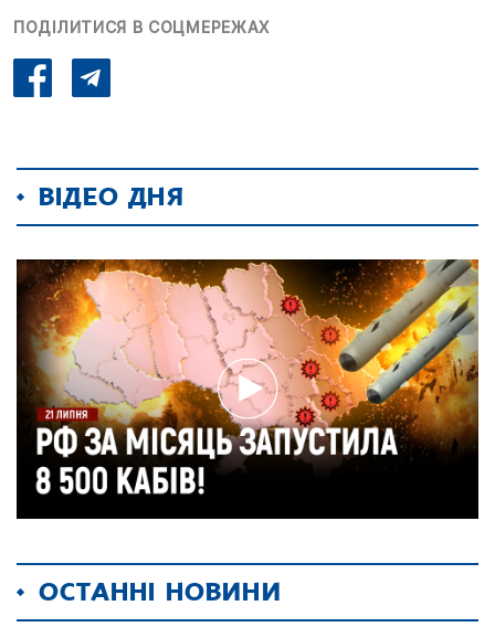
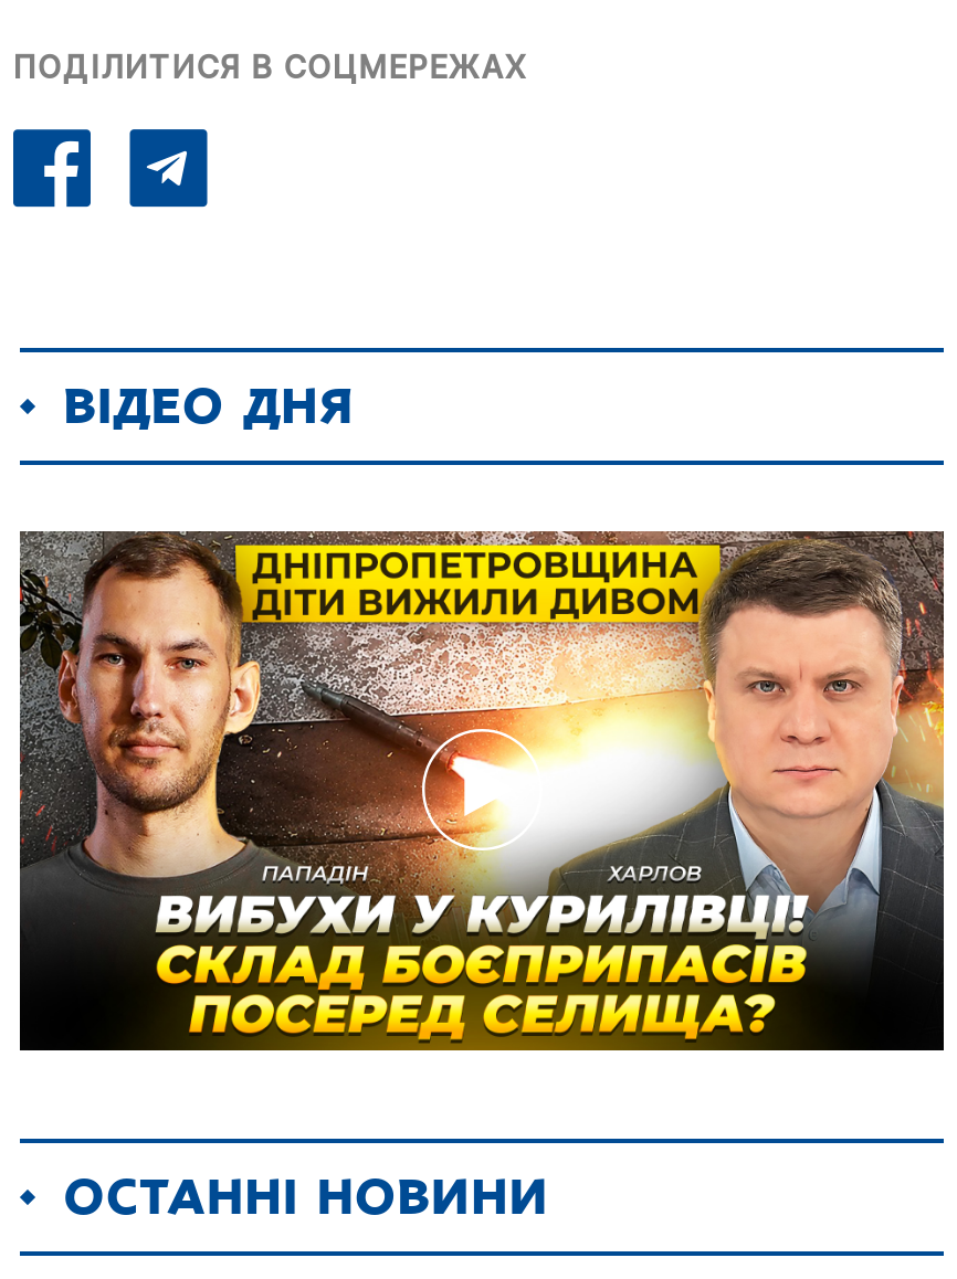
[15,258,480,520] [image] -> [18,529,946,1053] [image]

